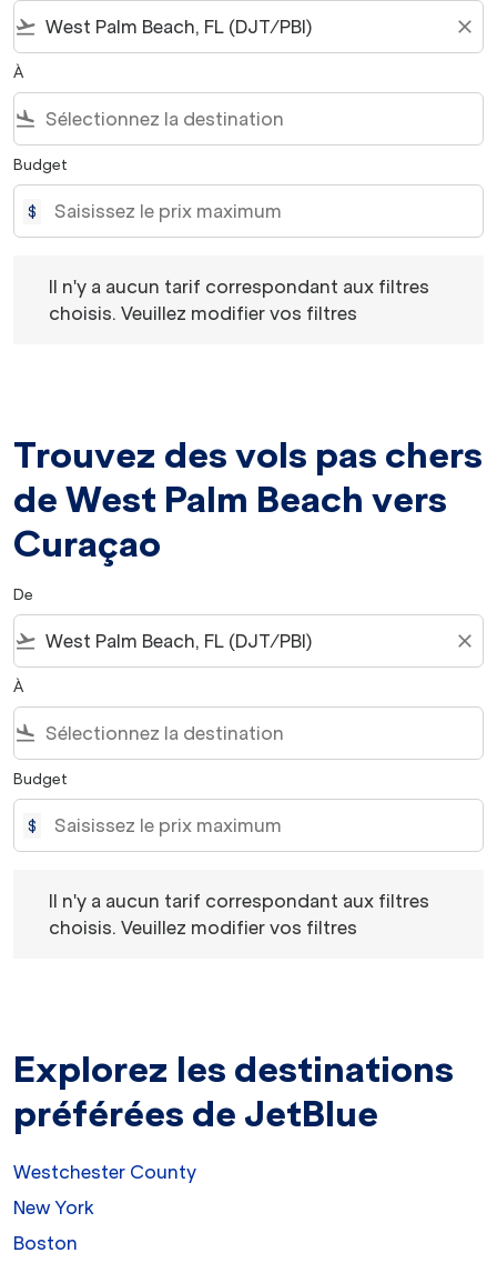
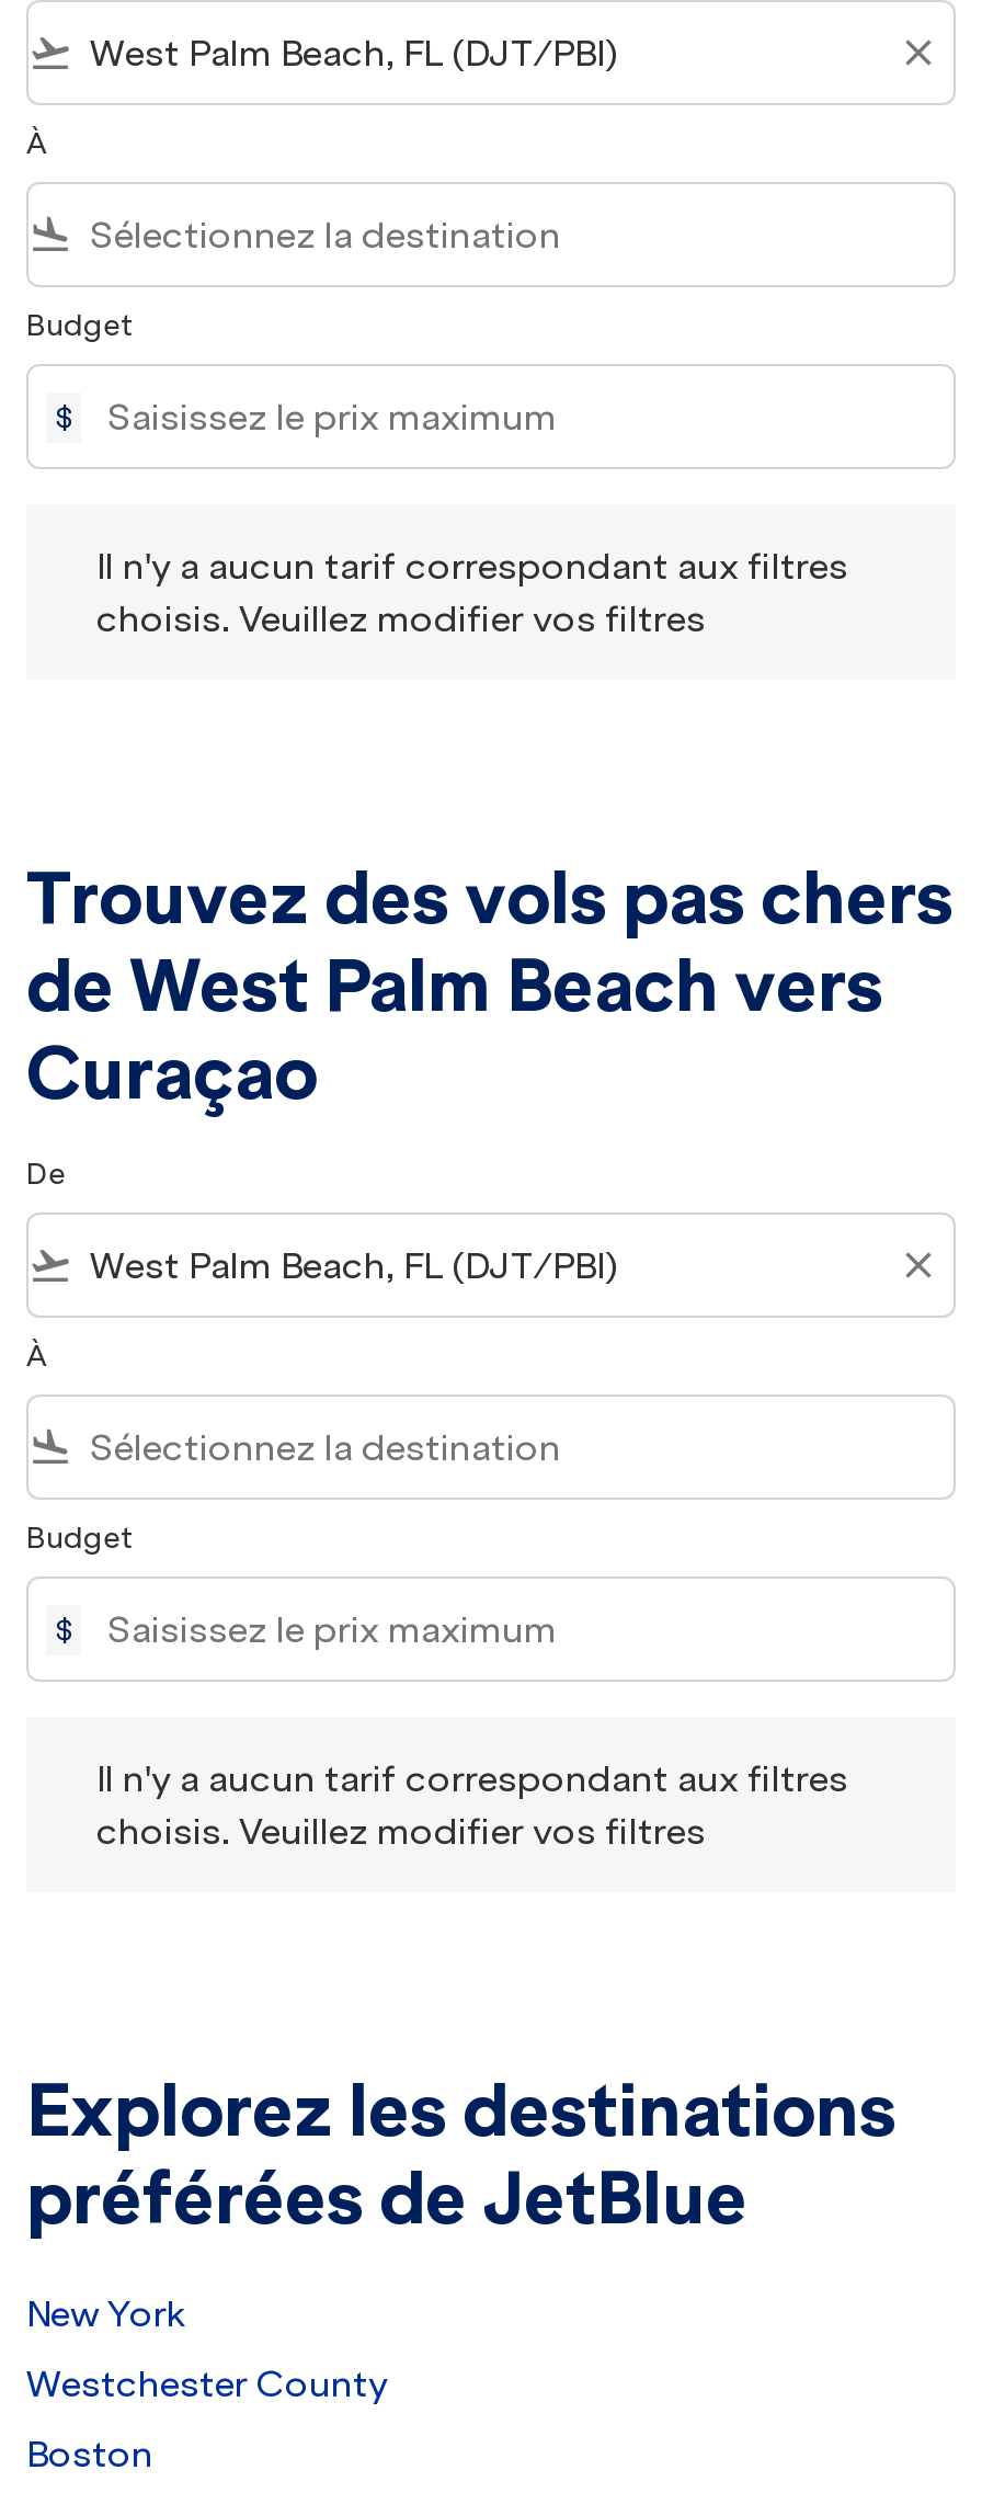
moved [13,1161,196,1183] -> [26,2361,388,2405]: Westchester County
moved [13,1196,94,1219] -> [26,2291,186,2335]: New York

